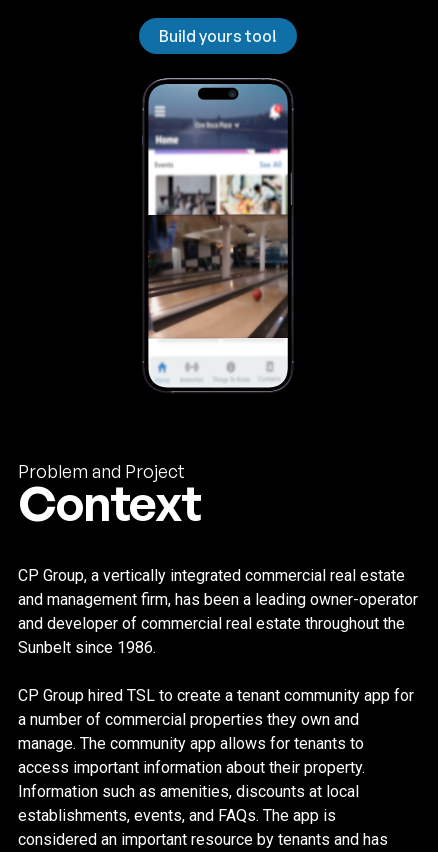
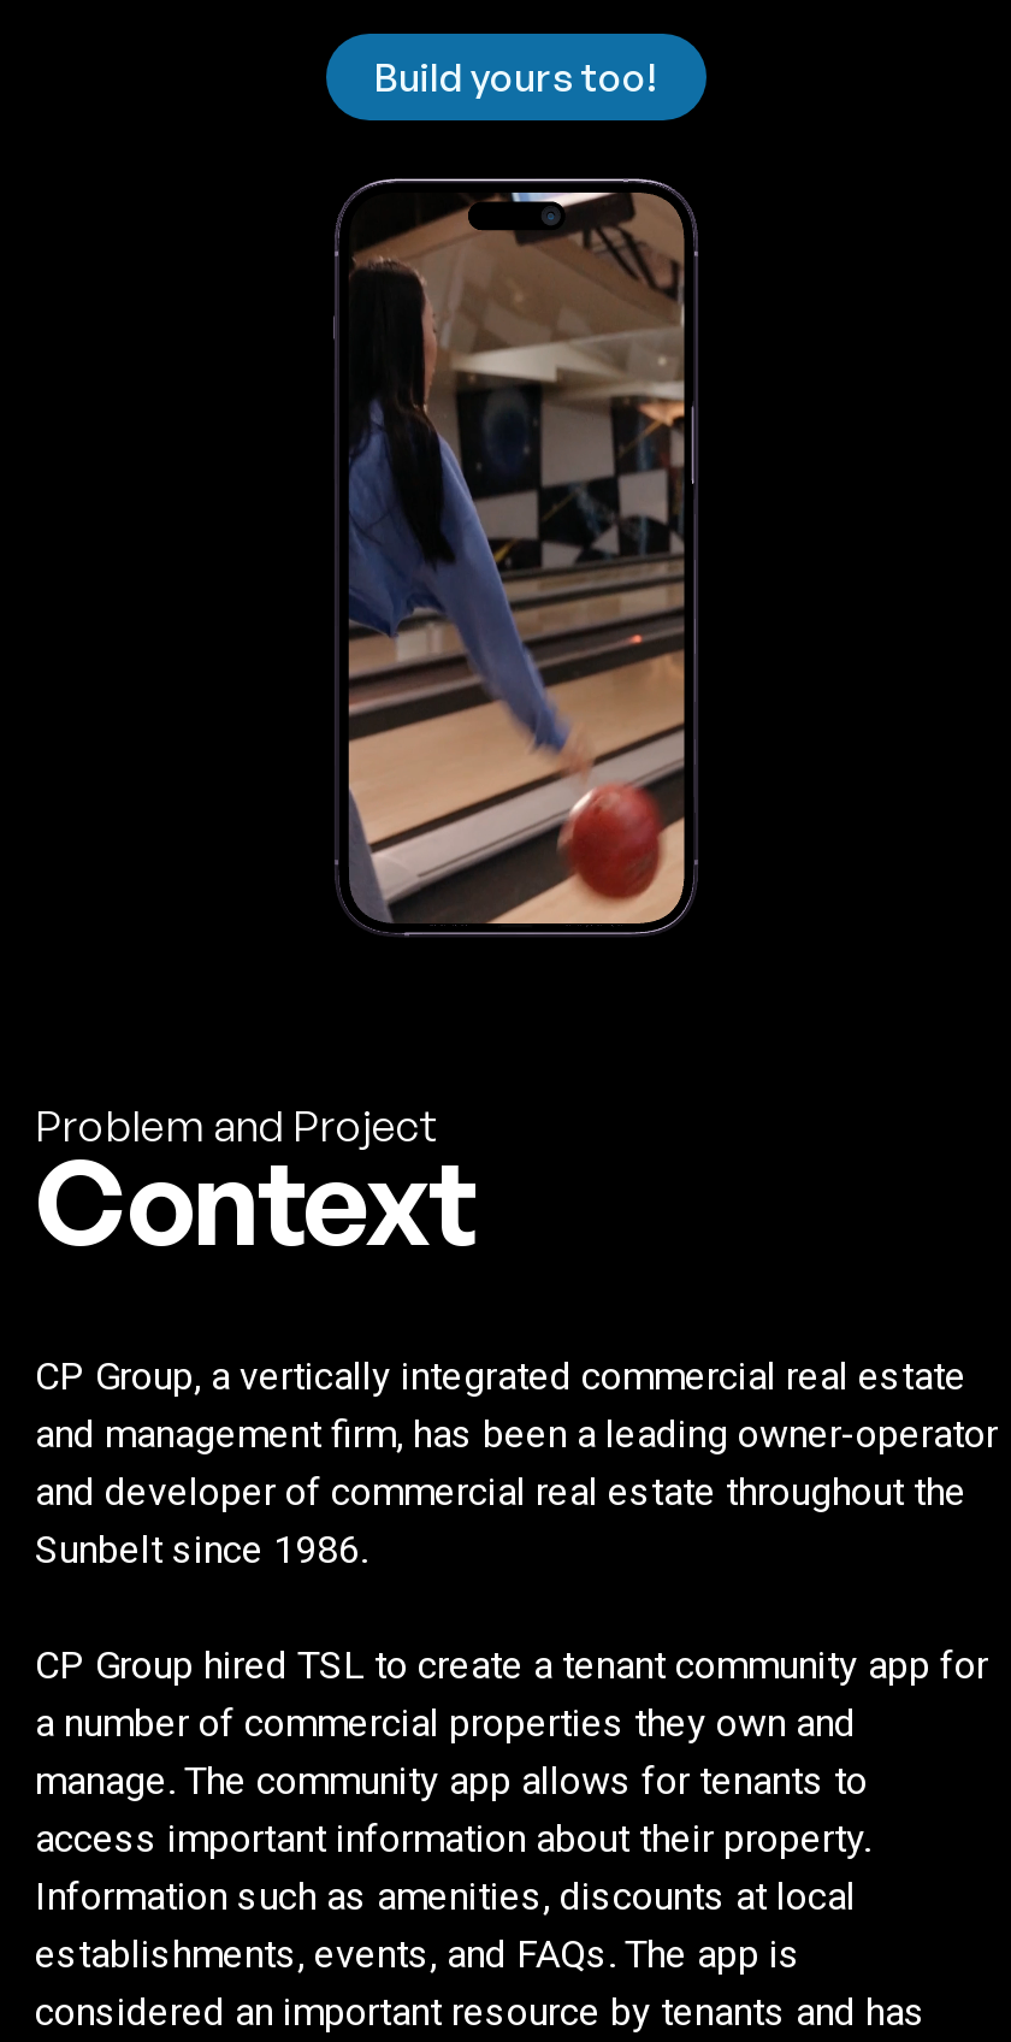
[147,83,289,388] [image] -> [348,190,687,925] [image]

